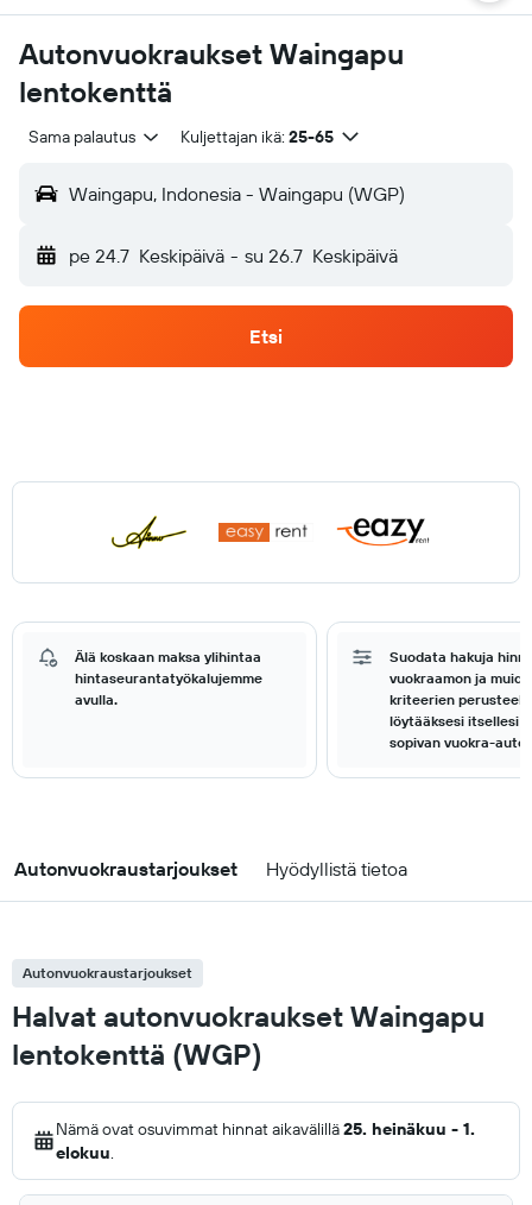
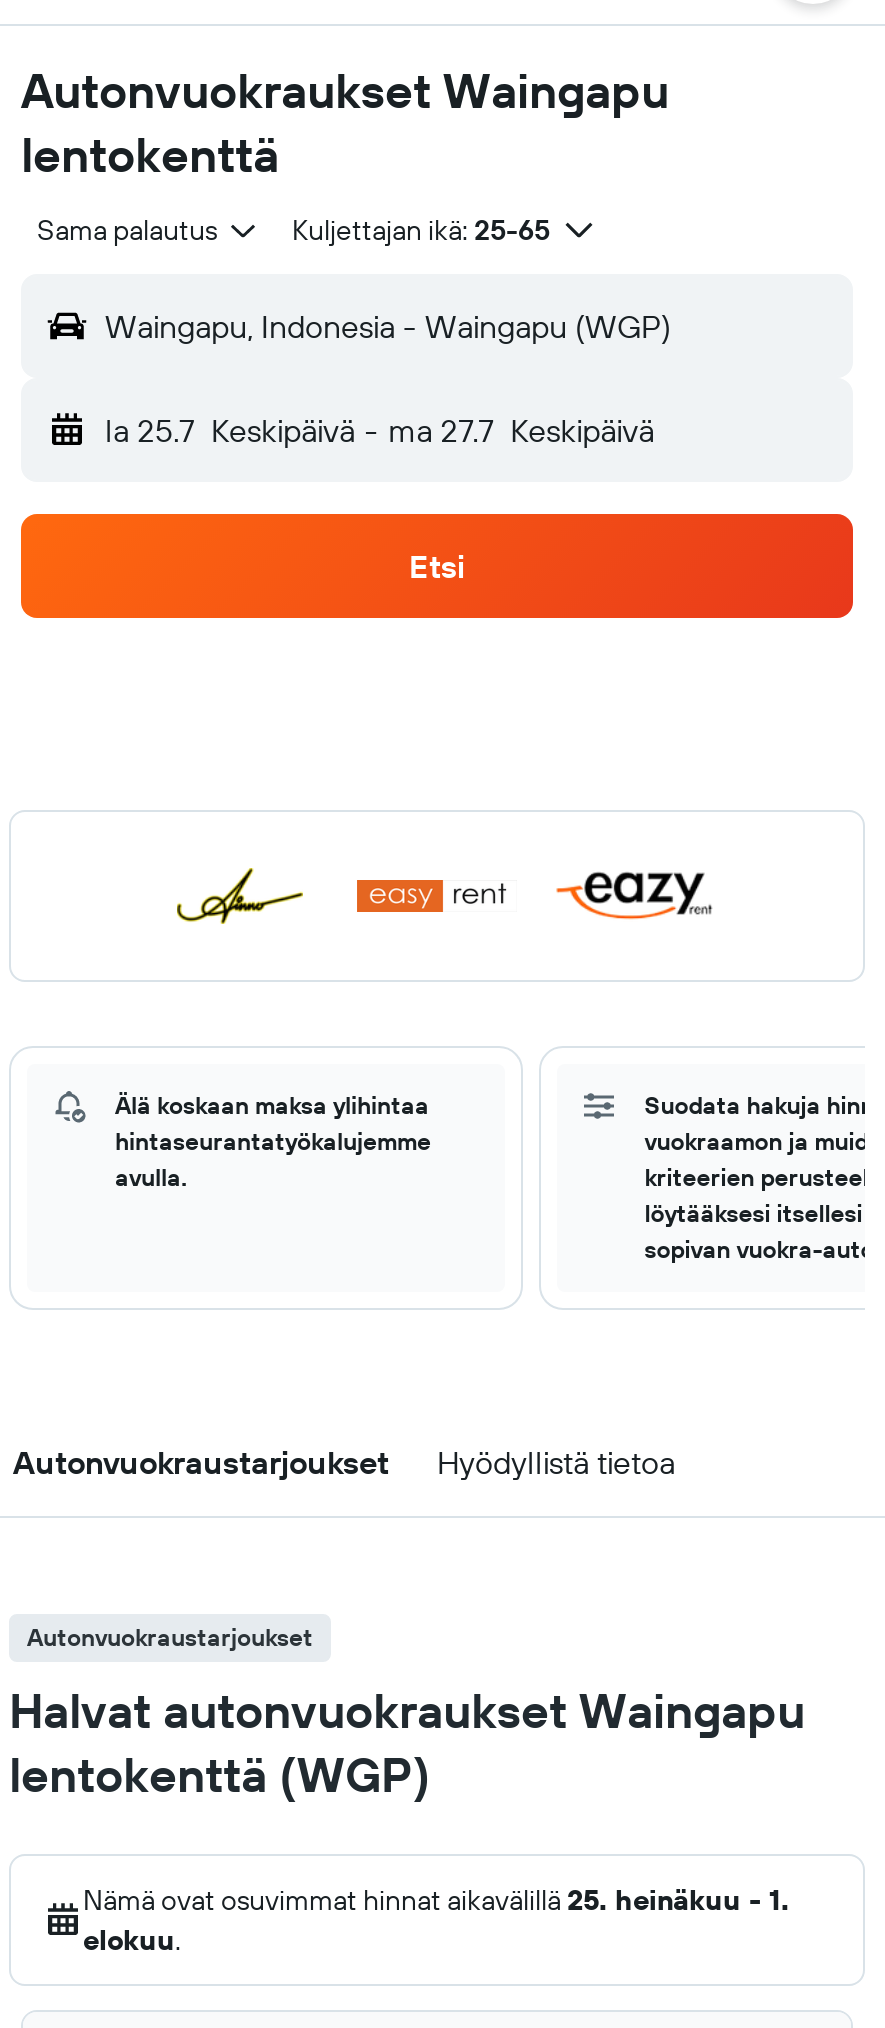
[69,244,397,267] pe 24.7 Keskipäivä - su 26.7 Keskipäivä -> [105,410,654,450] la 25.7 Keskipäivä - ma 27.7 Keskipäivä

